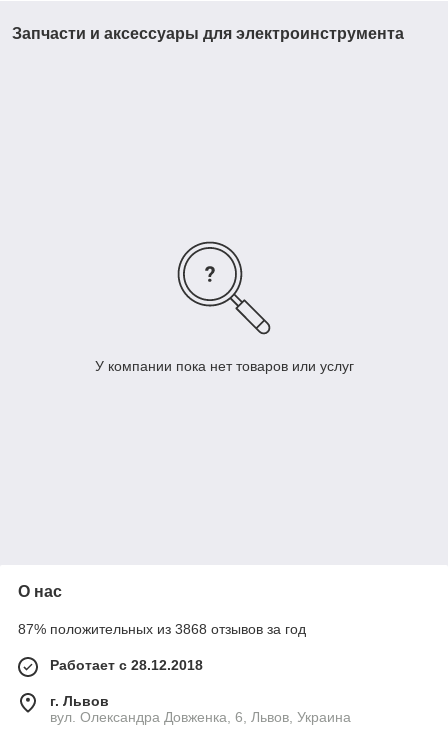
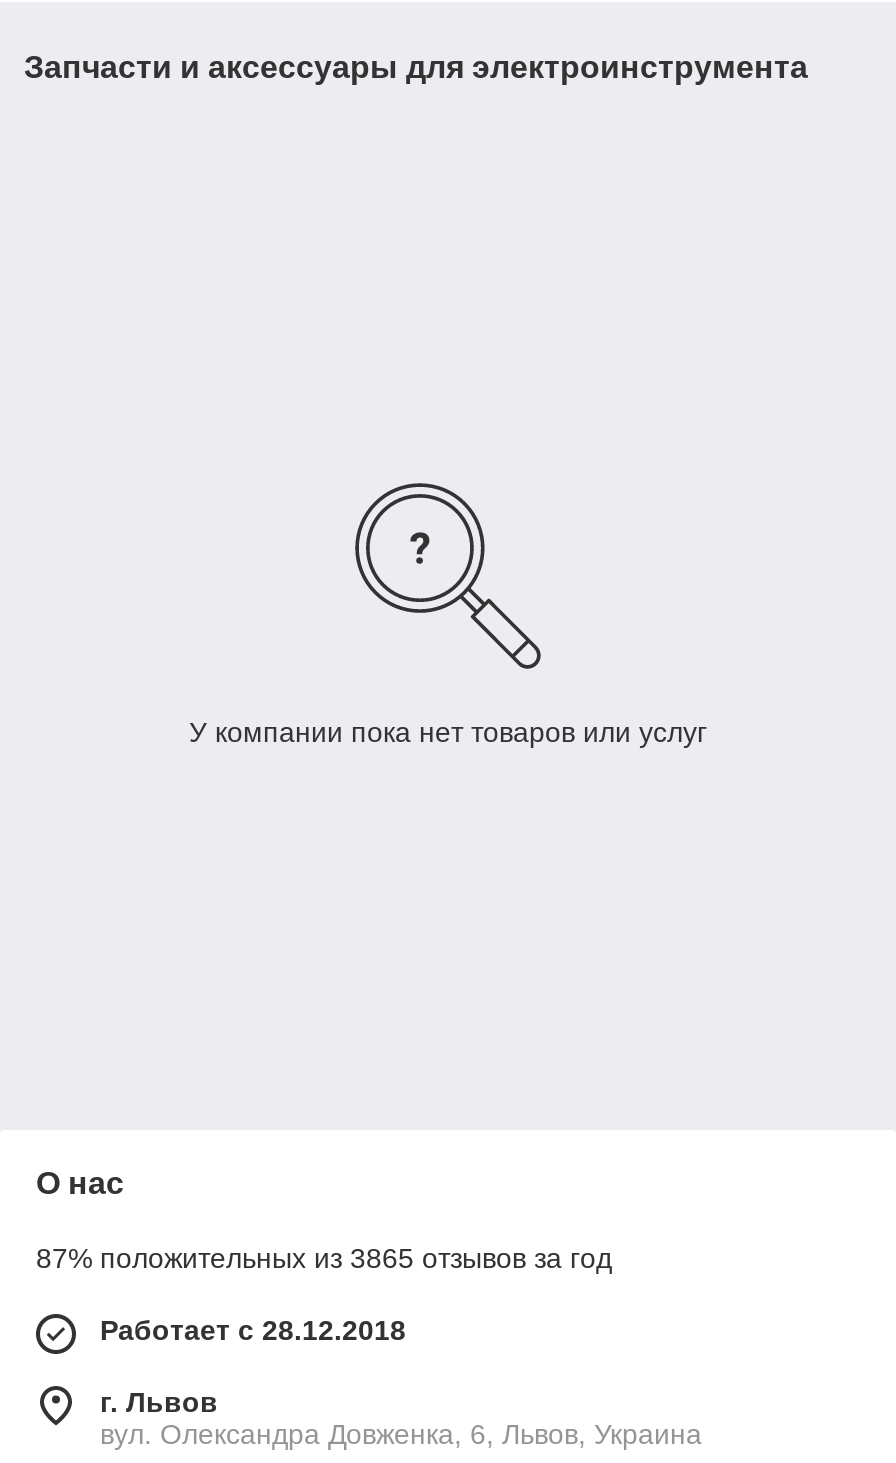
[18,621,306,637] 87% положительных из 3868 отзывов за год -> [36,1243,612,1275] 87% положительных из 3865 отзывов за год

